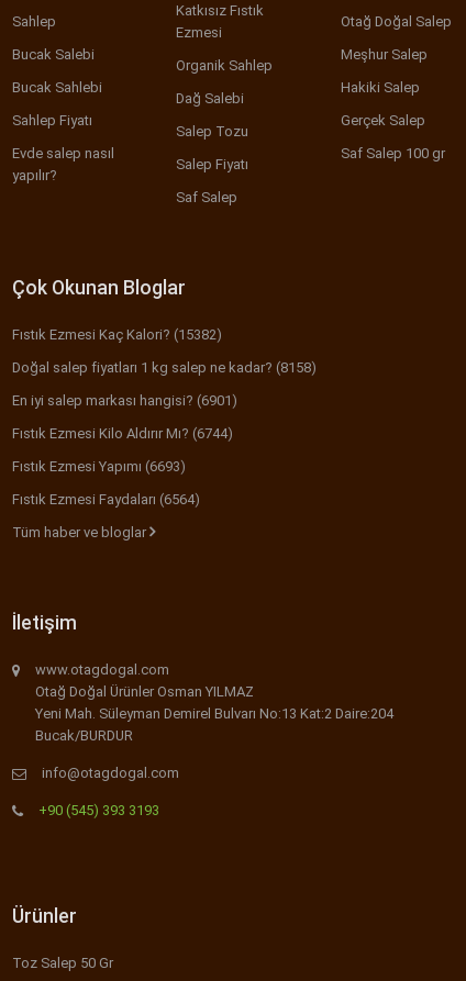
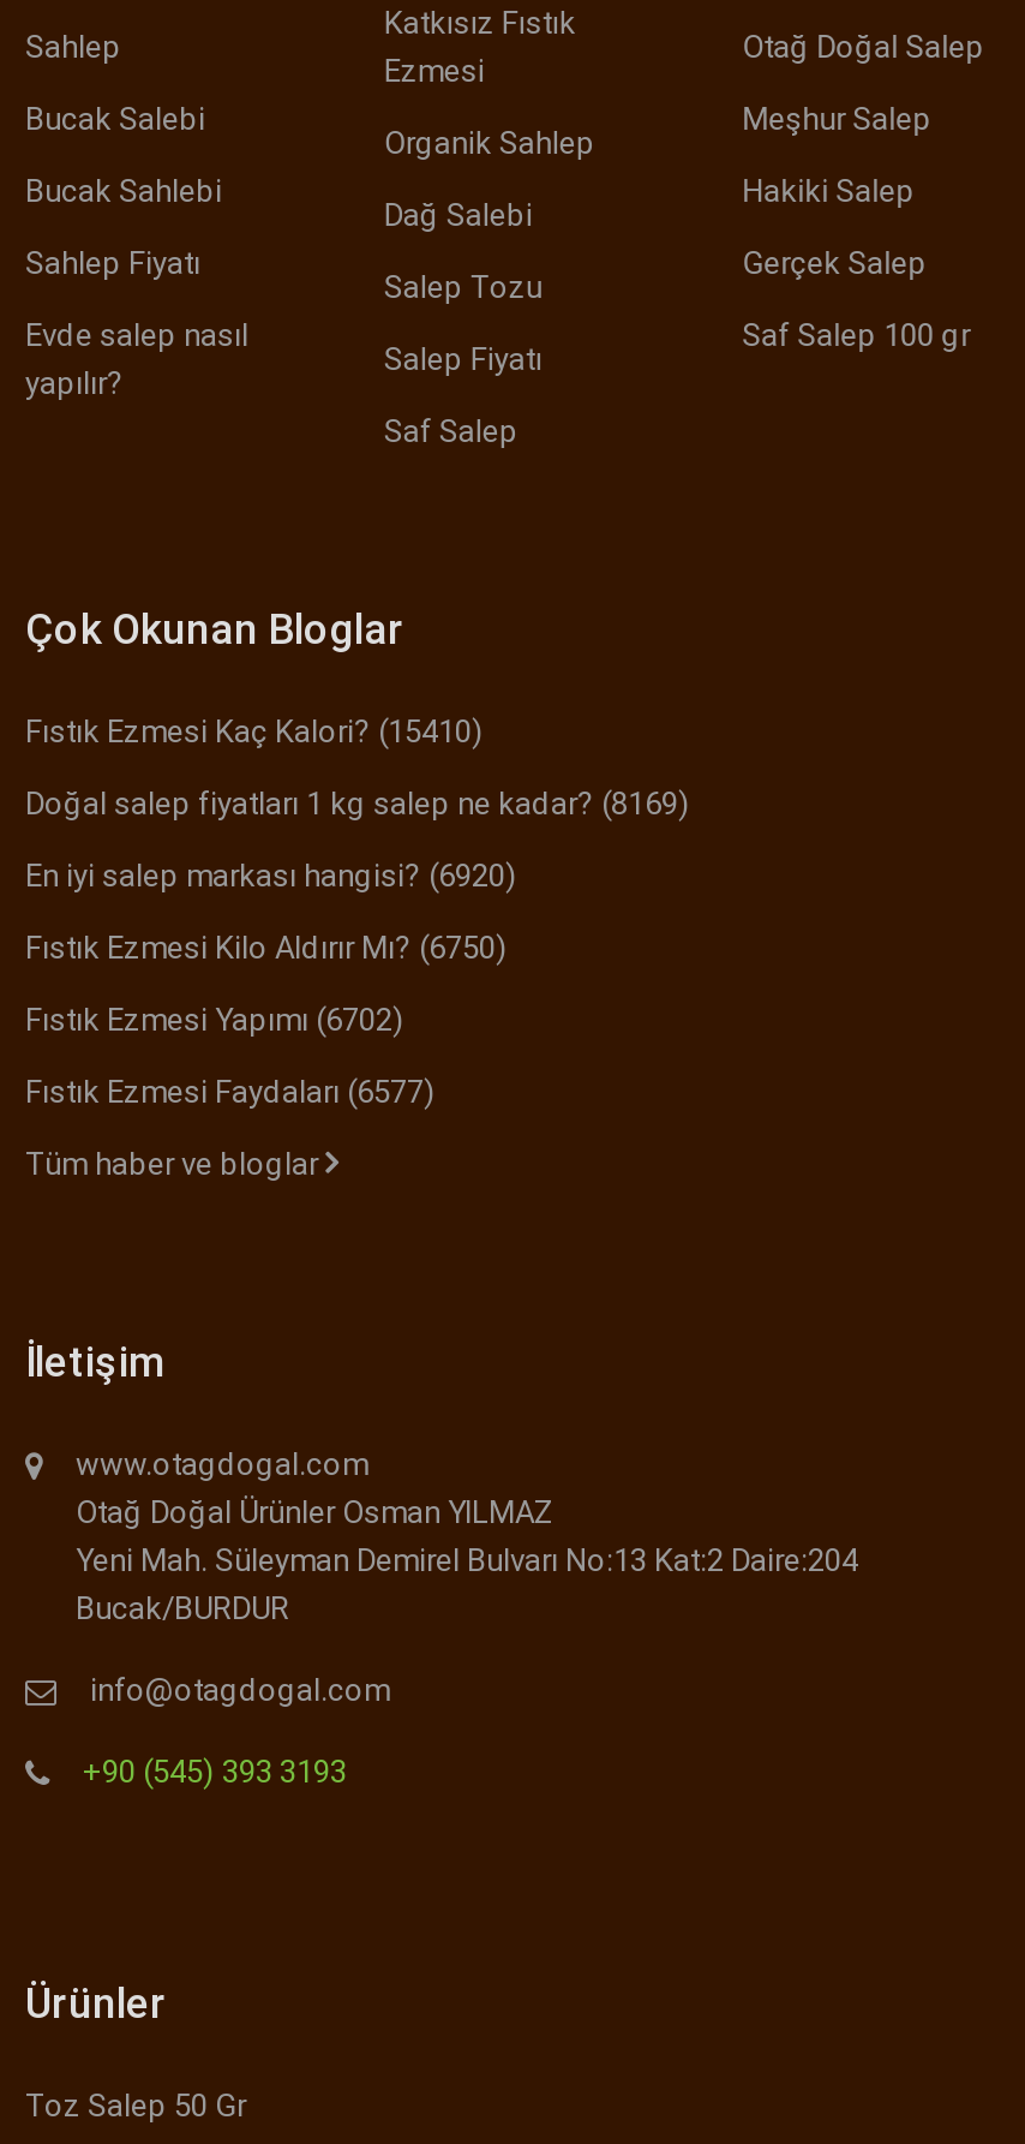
[12,327,222,343] Fıstık Ezmesi Kaç Kalori? (15382) -> [25,714,484,750] Fıstık Ezmesi Kaç Kalori? (15410)
[12,360,317,376] Doğal salep fiyatları 1 kg salep ne kadar? (8158) -> [25,786,690,823] Doğal salep fiyatları 1 kg salep ne kadar? (8169)
[12,393,237,409] En iyi salep markası hangisi? (6901) -> [25,859,517,895] En iyi salep markası hangisi? (6920)
[12,426,233,442] Fıstık Ezmesi Kilo Aldırır Mı? (6744) -> [25,931,508,967] Fıstık Ezmesi Kilo Aldırır Mı? (6750)
[12,459,186,475] Fıstık Ezmesi Yapımı (6693) -> [25,1003,404,1039] Fıstık Ezmesi Yapımı (6702)
[12,491,200,508] Fıstık Ezmesi Faydaları (6564) -> [25,1075,436,1111] Fıstık Ezmesi Faydaları (6577)

